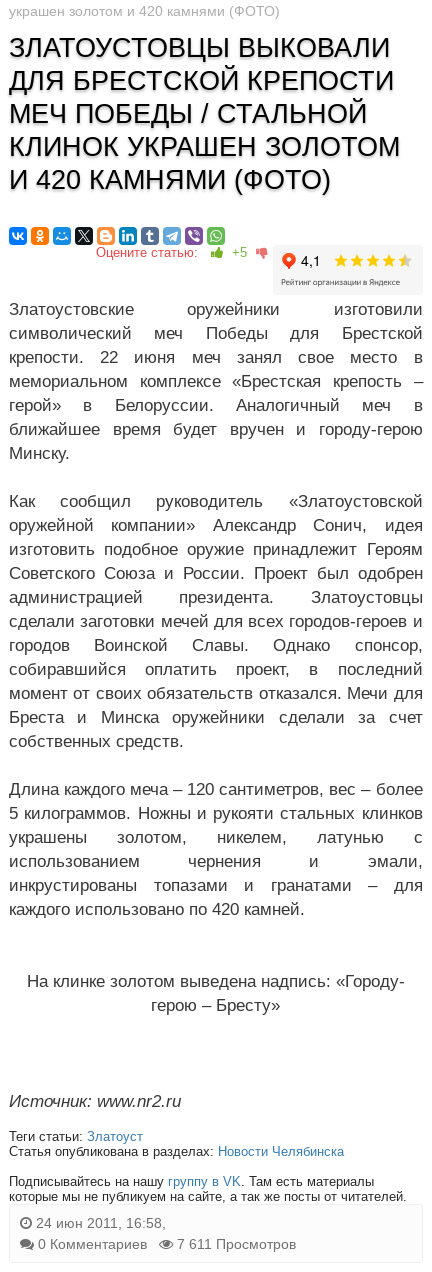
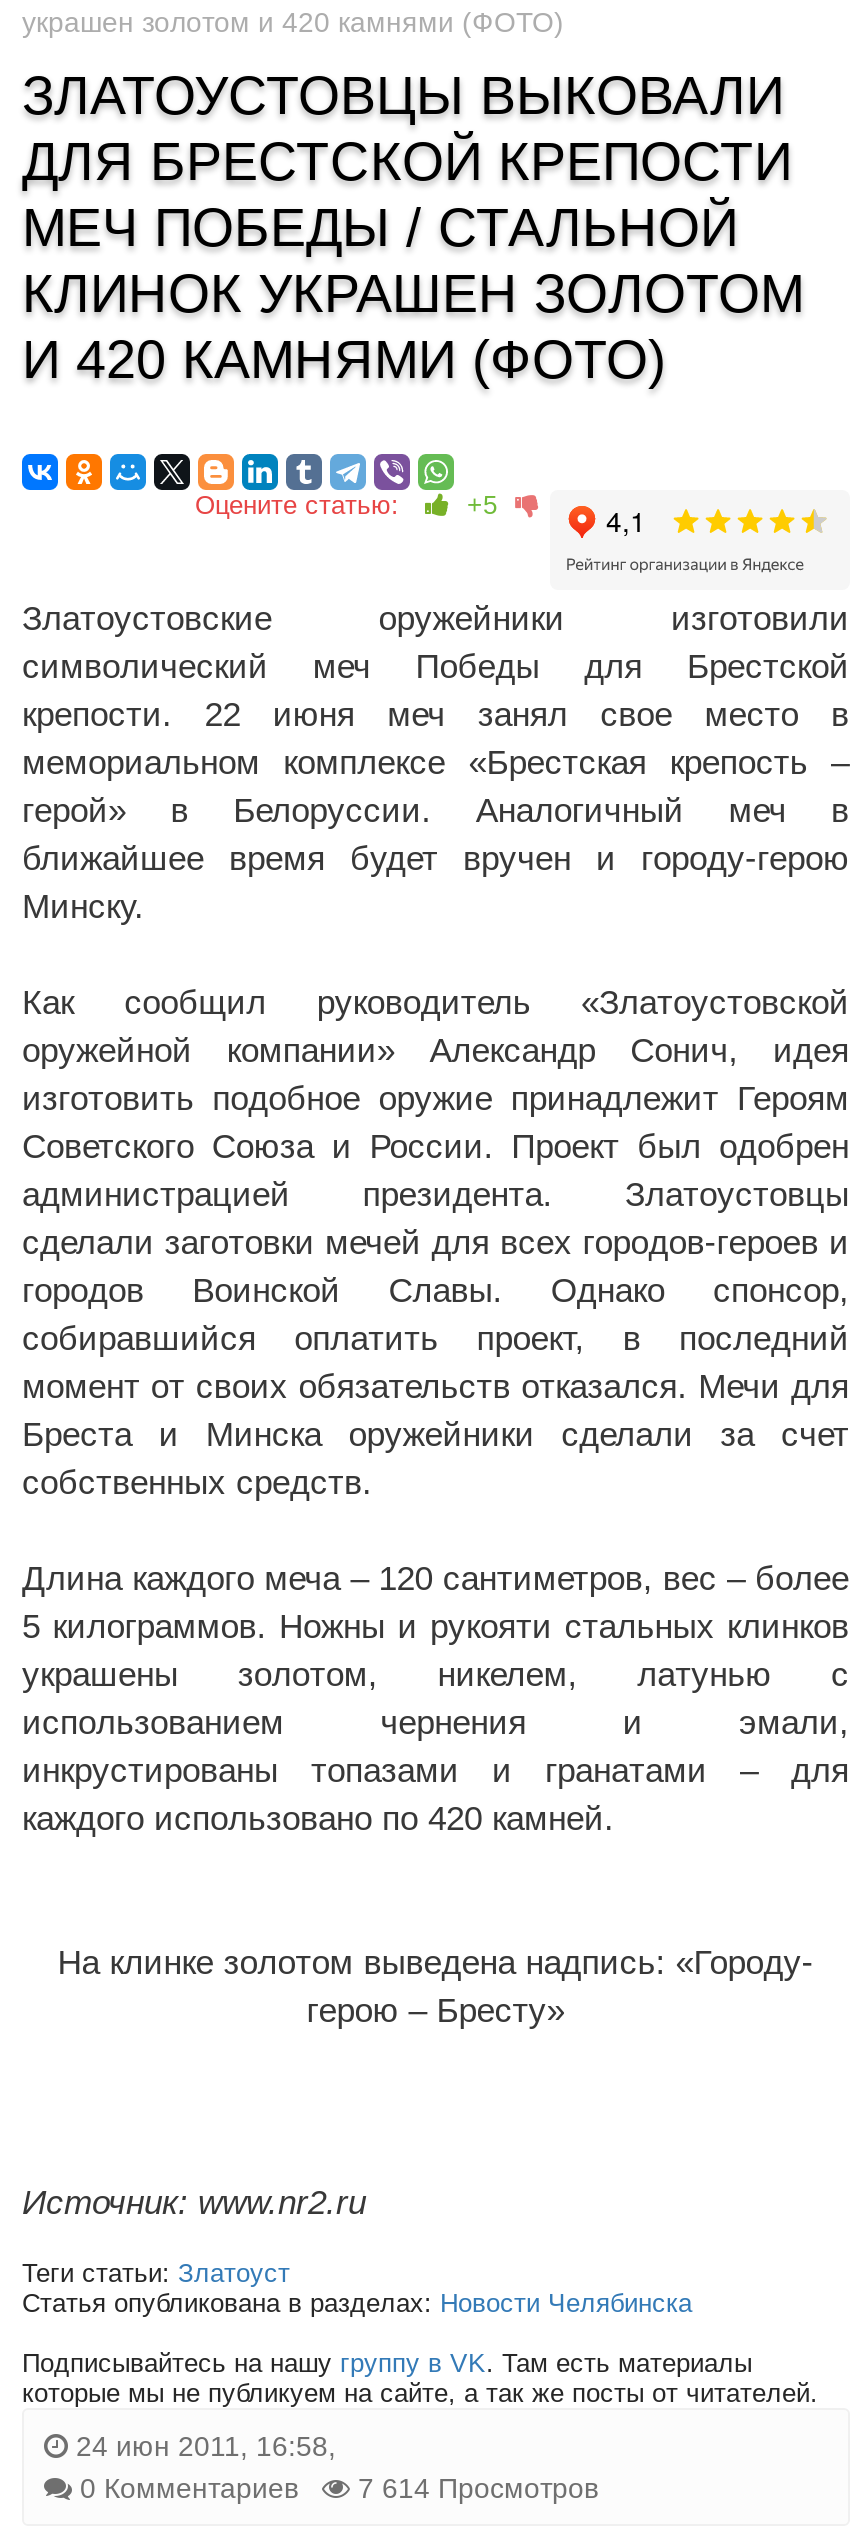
[38,1236,296,1252] 0 Комментариев 7 611 Просмотров -> [80,2472,598,2504] 0 Комментариев 7 614 Просмотров

